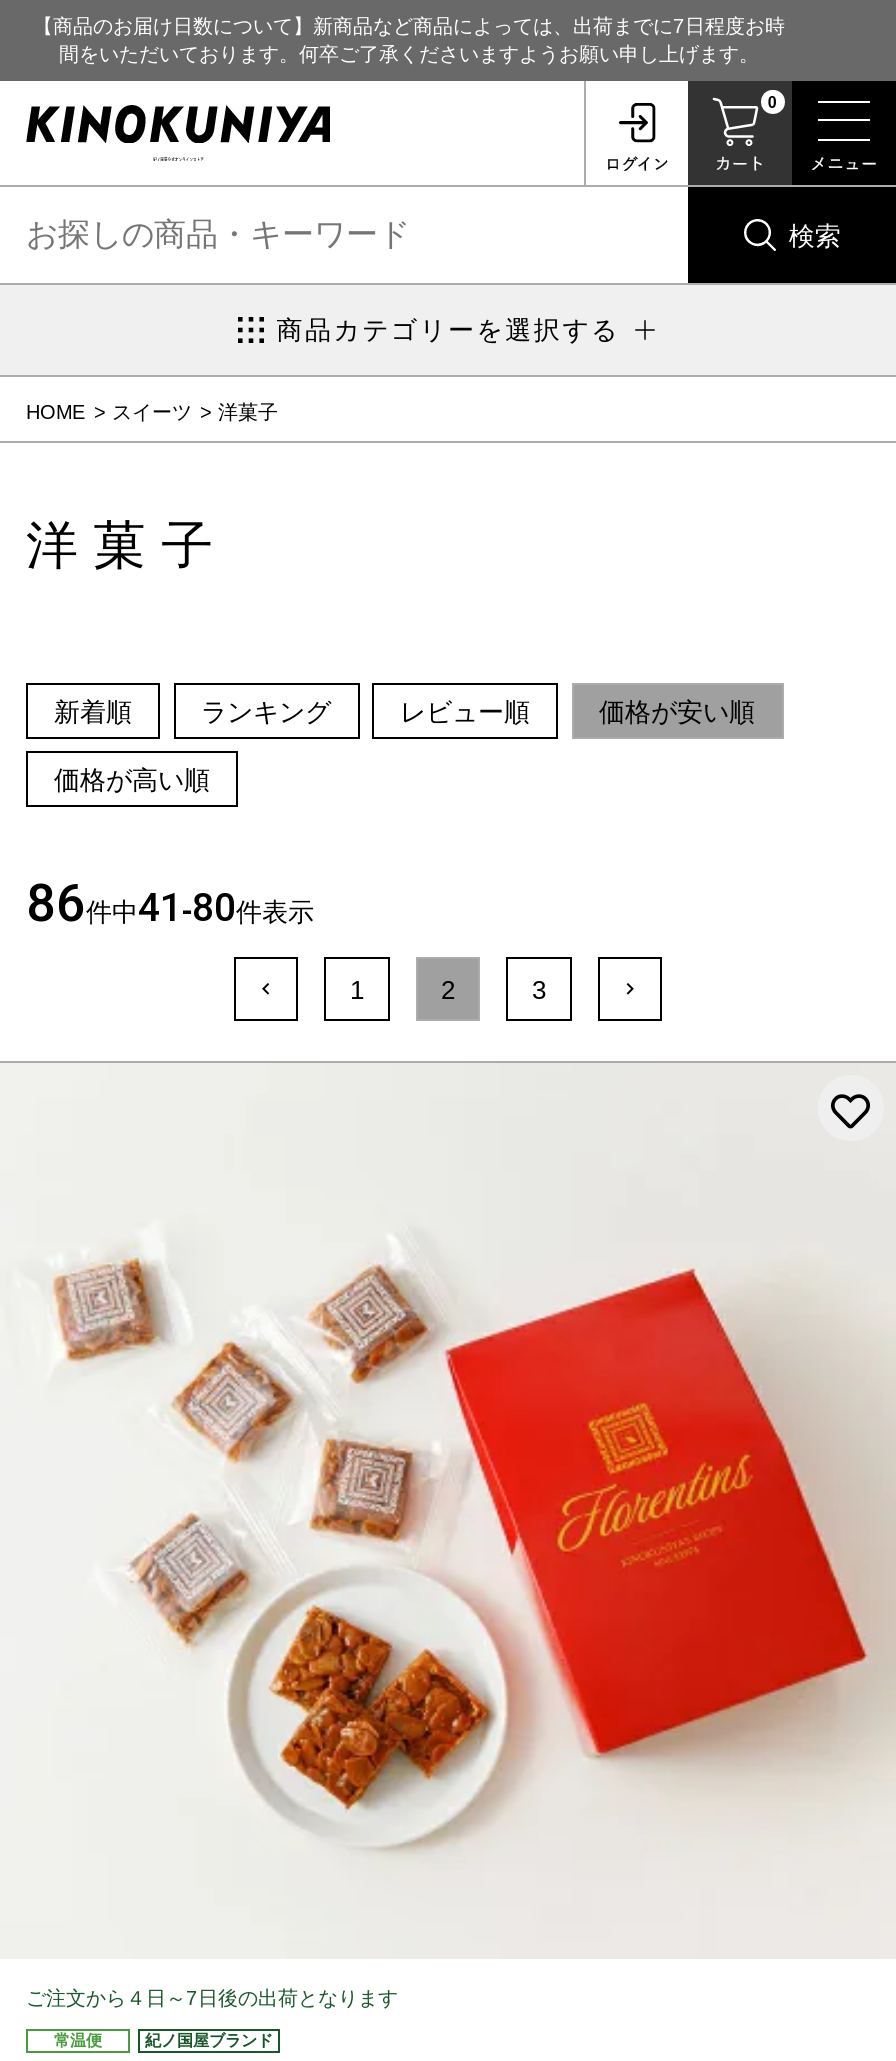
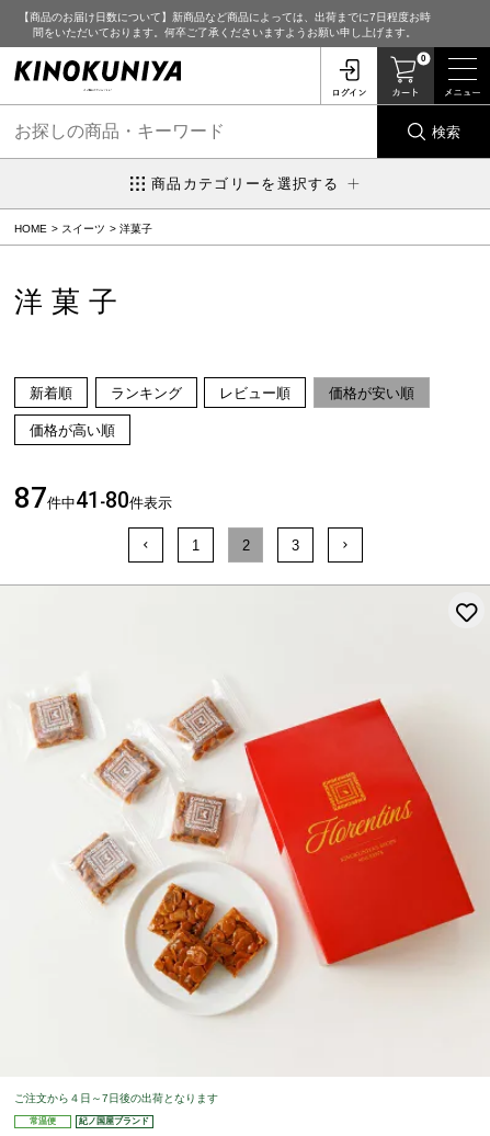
[26,873,314,933] 86件中41-80件表示 -> [14,481,172,514] 87件中41-80件表示

